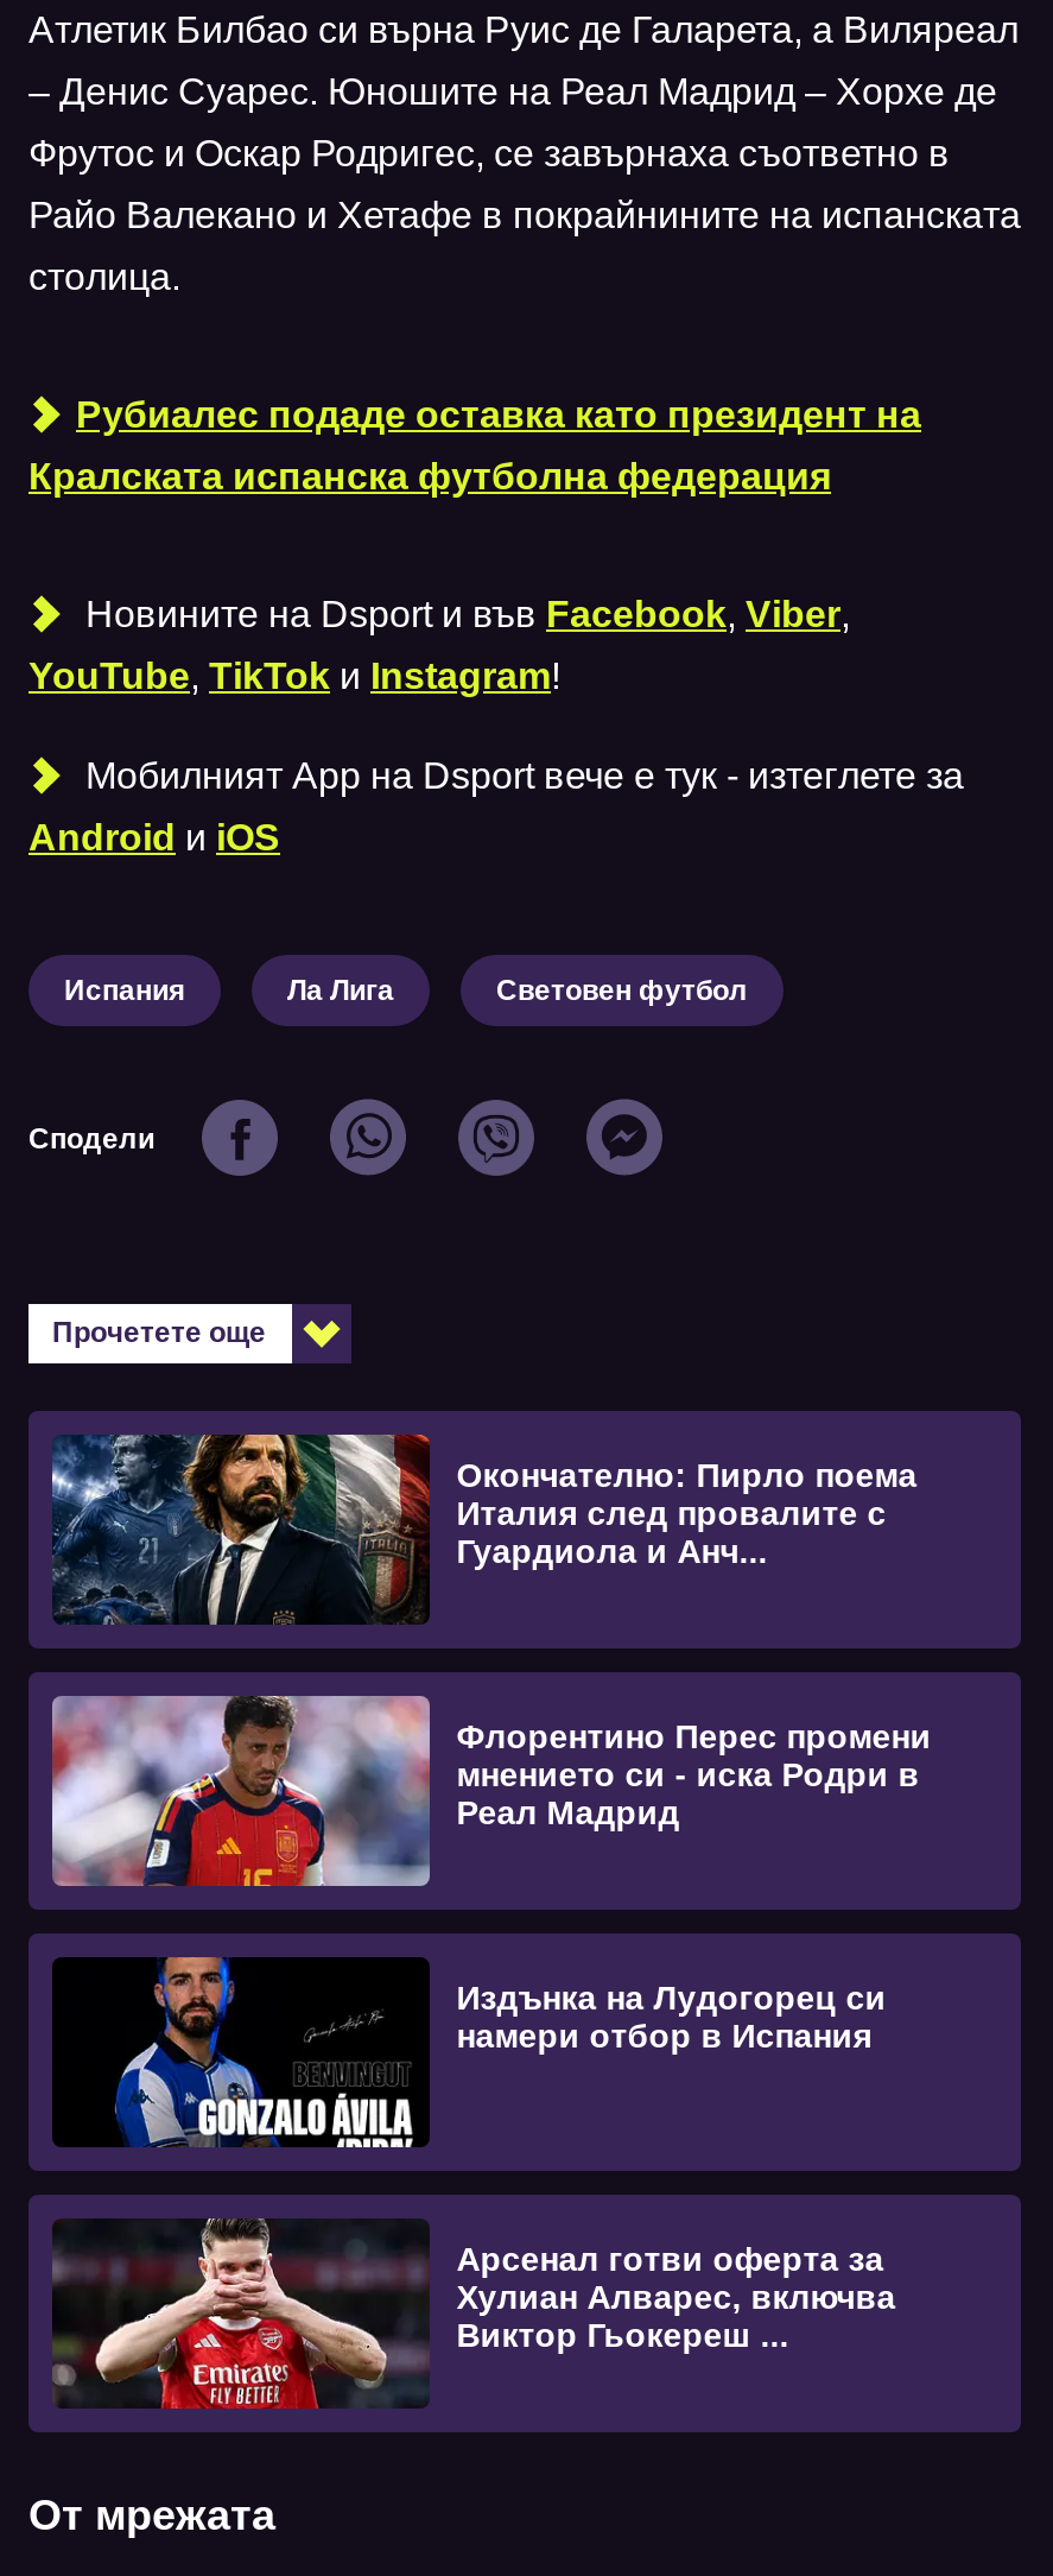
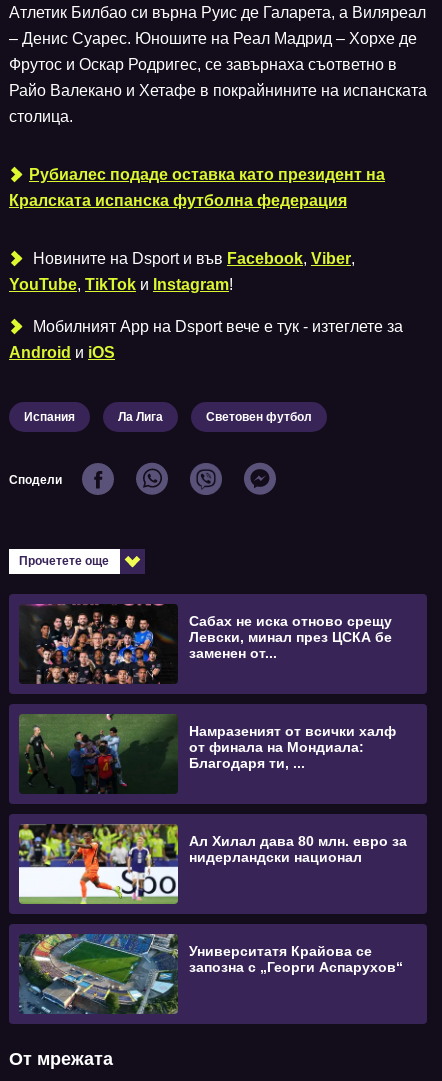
[50,1432,917,1625] [image] | Окончателно: Пирло поема | Италия след провалите с | Гуардиола и Анч... -> [19,603,392,685] [image] | Сабах не иска отново срещу | Левски, минал през ЦСКА бе | заменен от...
[50,1694,931,1888] [image] | Флорентино Перес промени | мнението си - иска Родри в | Реал Мадрид -> [18,714,396,794] [image] | Намразеният от всички халф | от финала на Мондиала: | Благодаря ти, ...
[50,1955,886,2150] [image] | Издънка на Лудогорец си | намери отбор в Испания -> [18,823,407,905] [image] | Ал Хилал дава 80 млн. евро за | нидерландски национал
[52,2219,896,2411] [image] | Арсенал готви оферта за | Хулиан Алварес, включва | Виктор Гьокереш ... -> [18,933,403,1015] [image] | Университатя Крайова се | запозна с „Георги Аспарухов“

